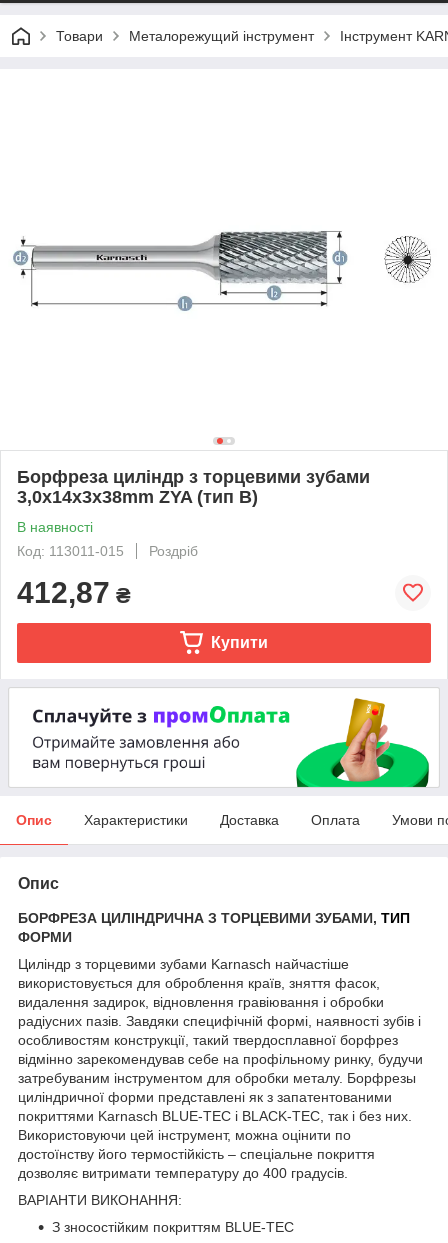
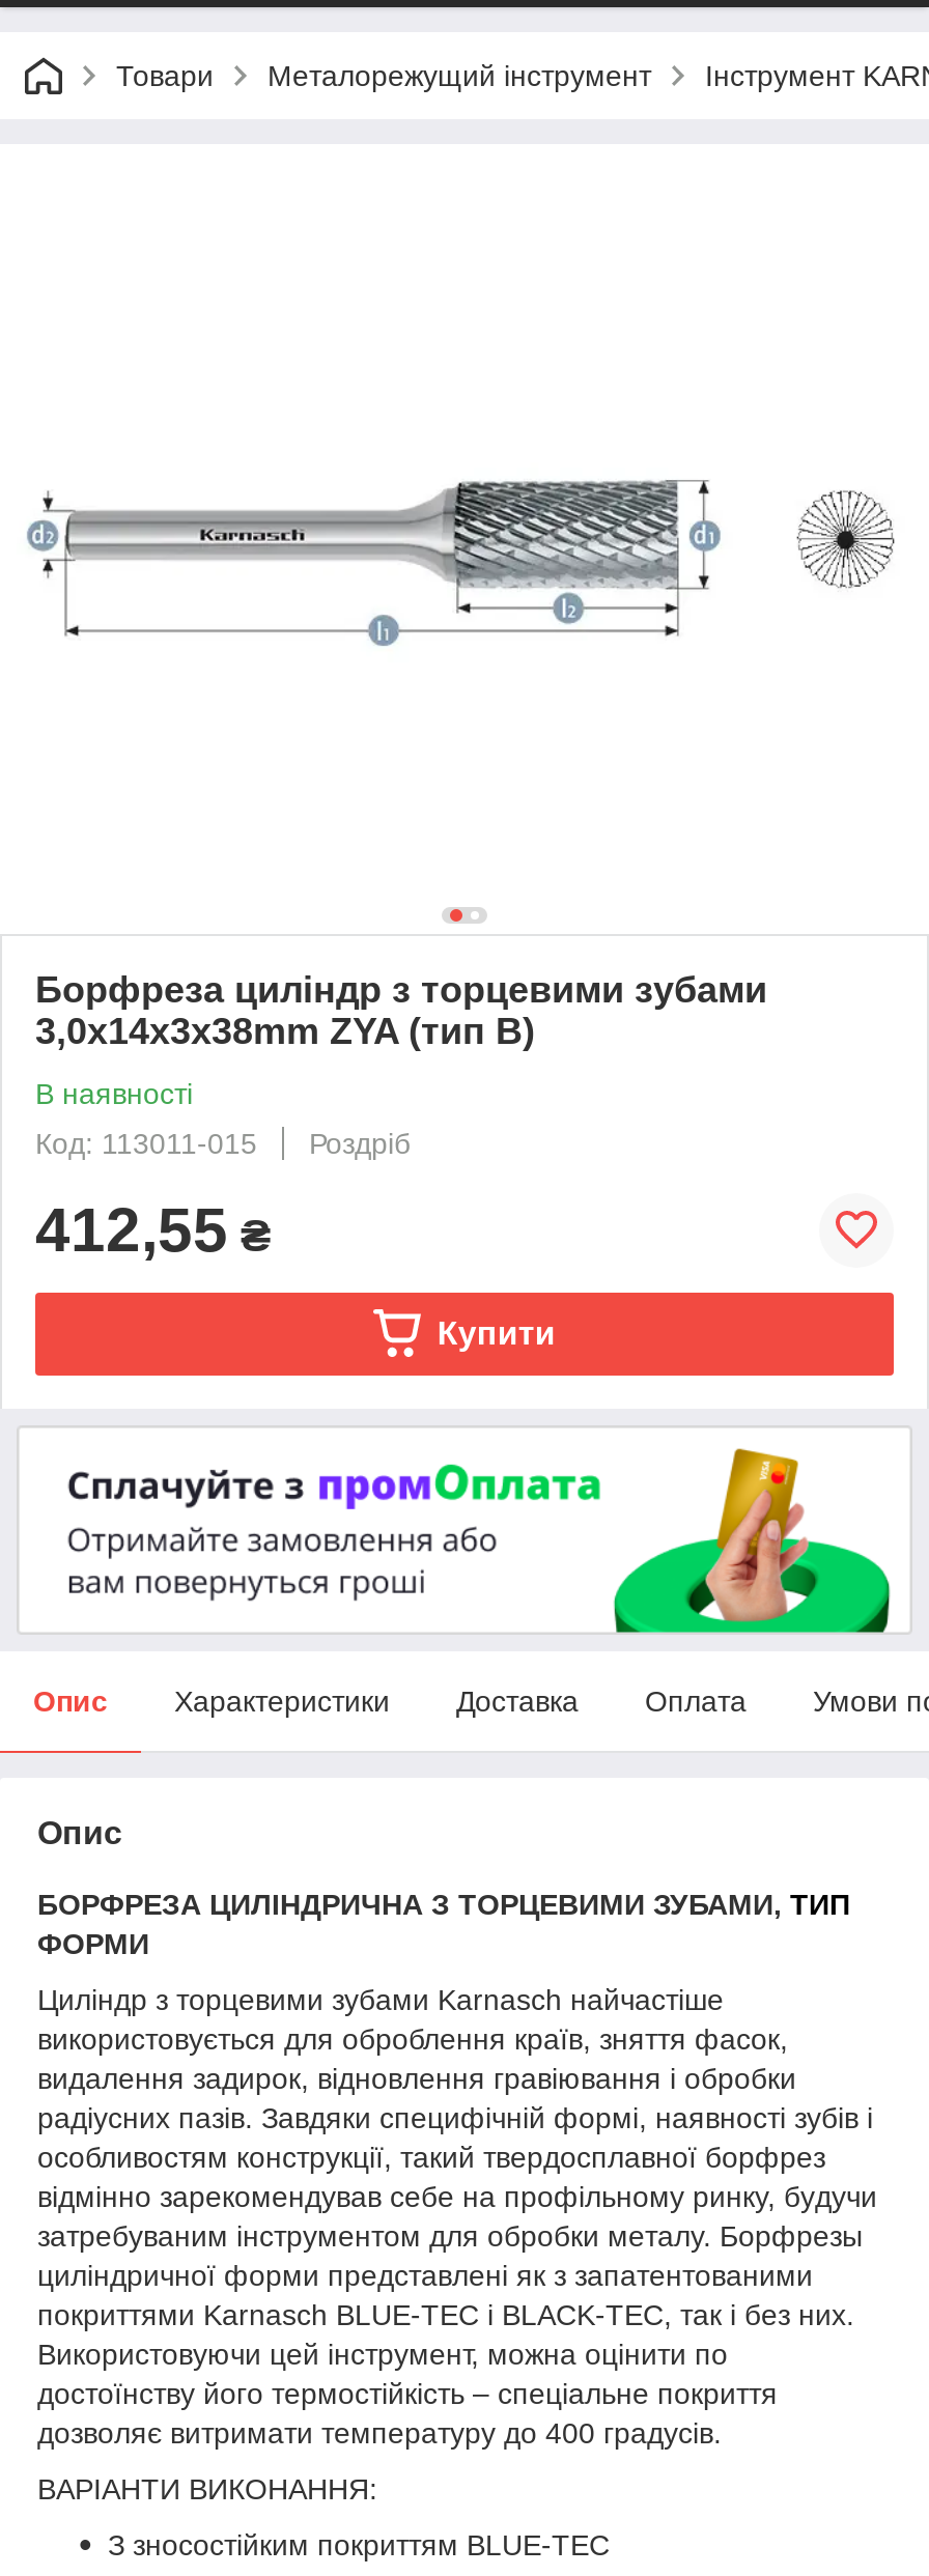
[17,576,131,609] 412,87 ₴ -> [35,1195,272,1263] 412,55 ₴

